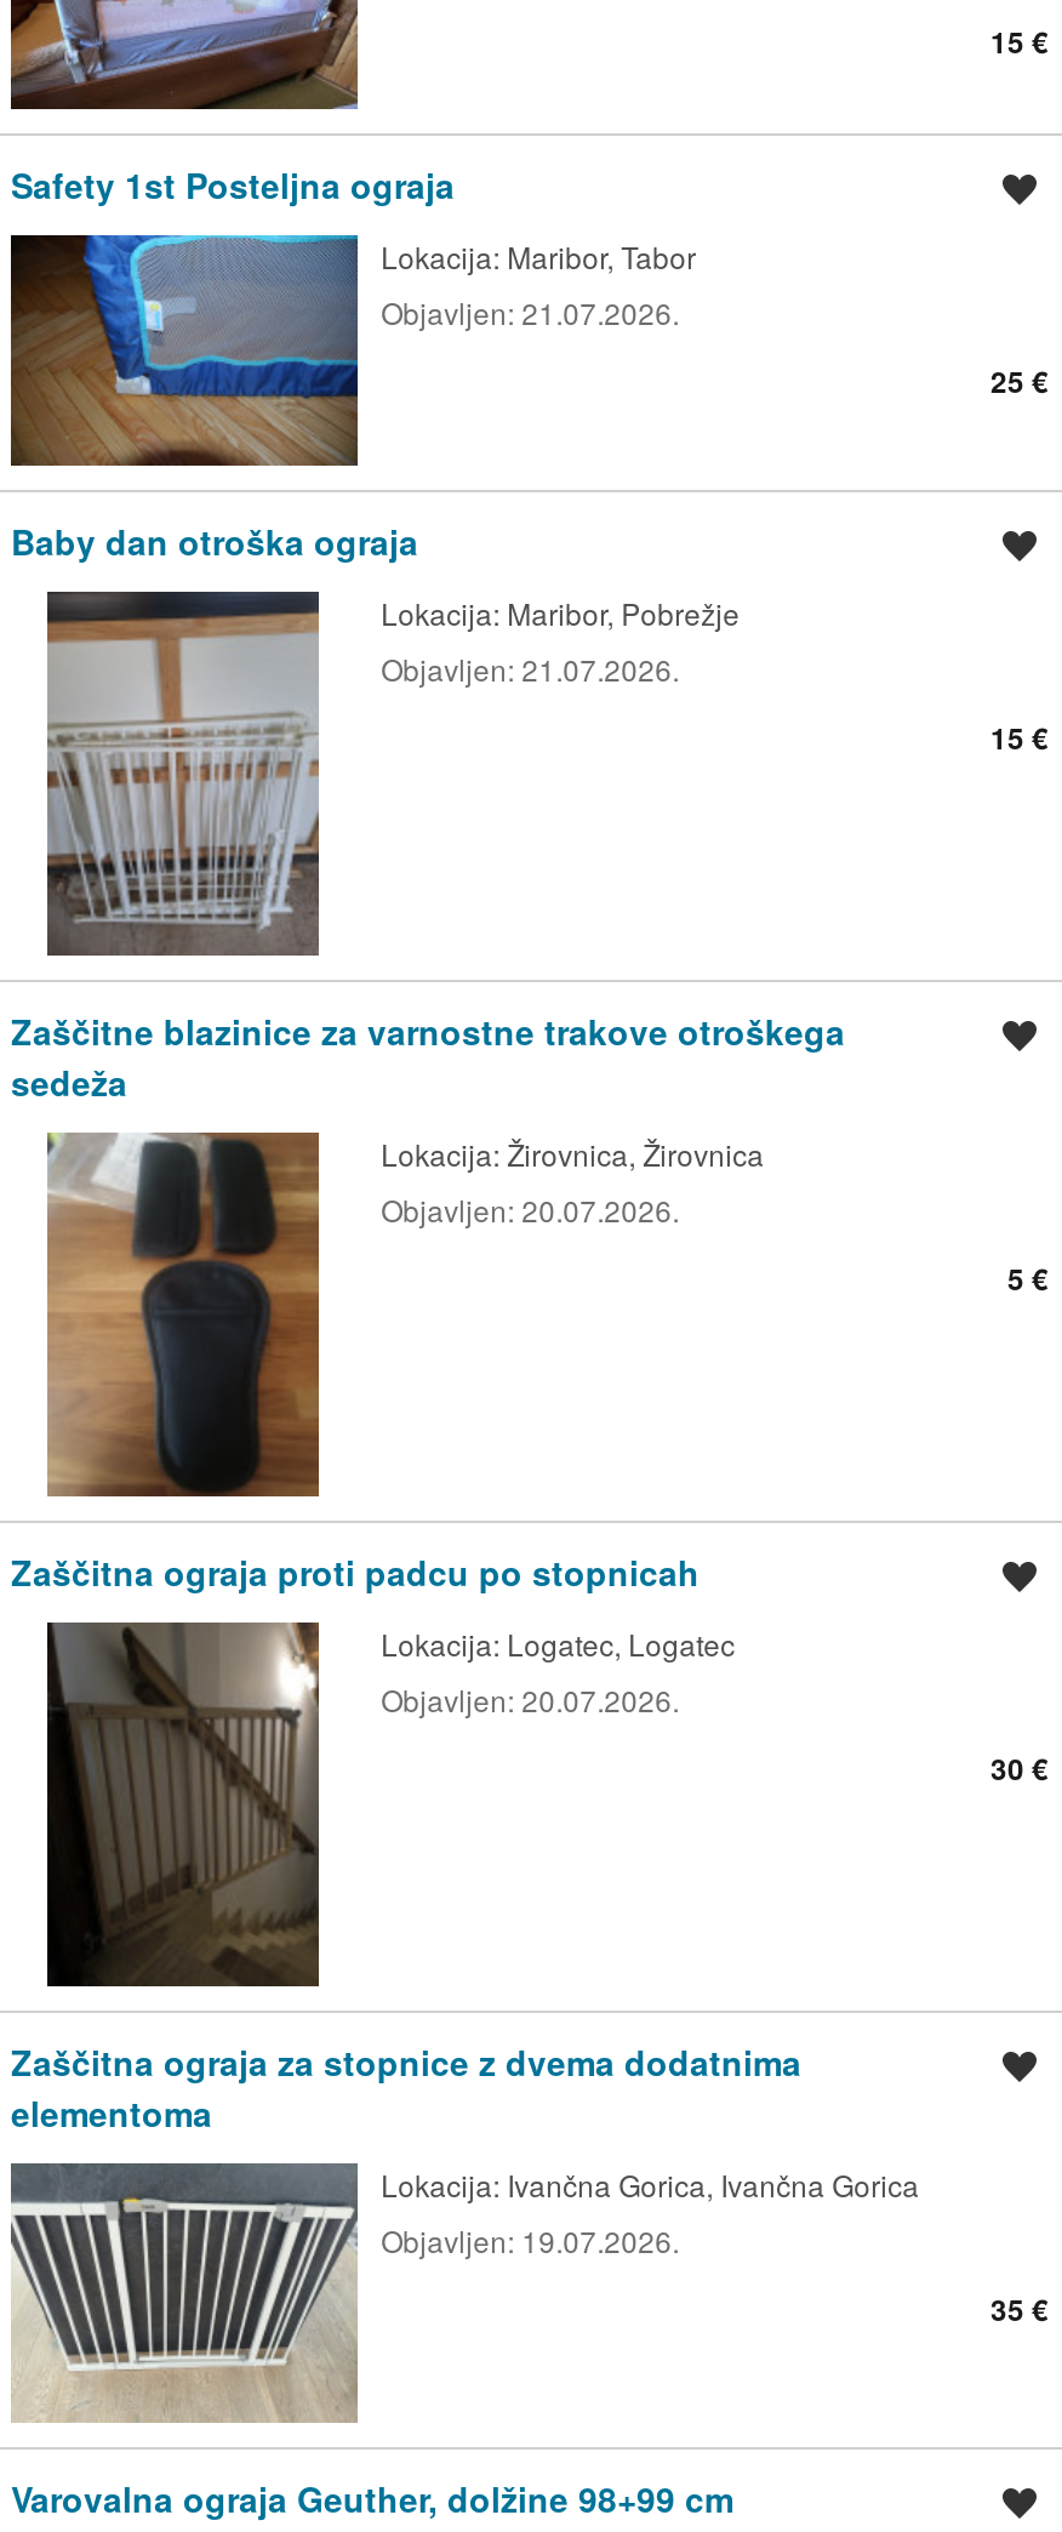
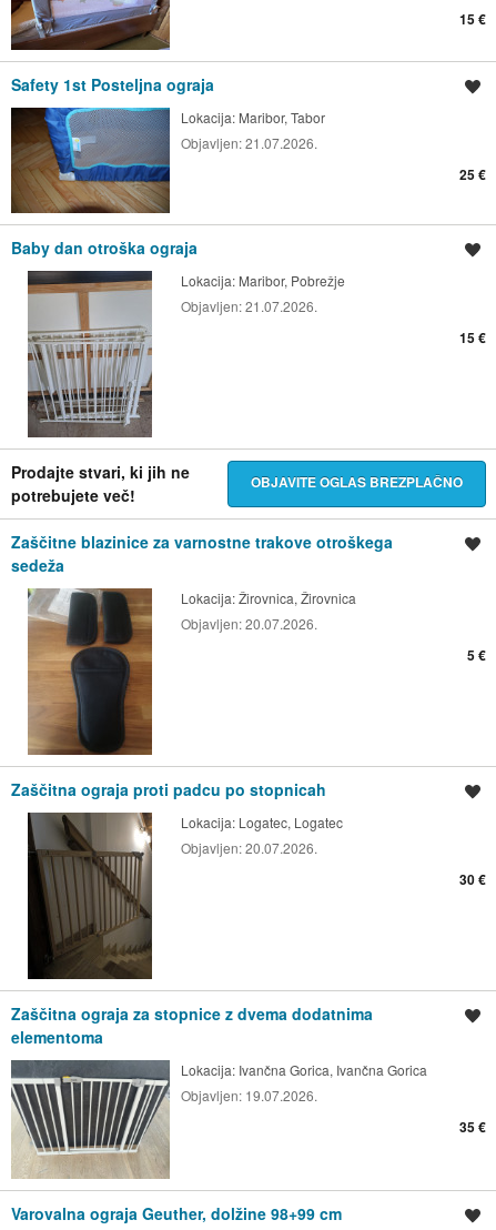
none -> [11,461,190,506] Prodajte stvari, ki jih ne | potrebujete več!
none -> [251,472,463,492] OBJAVITE OGLAS BREZPLAČNO

